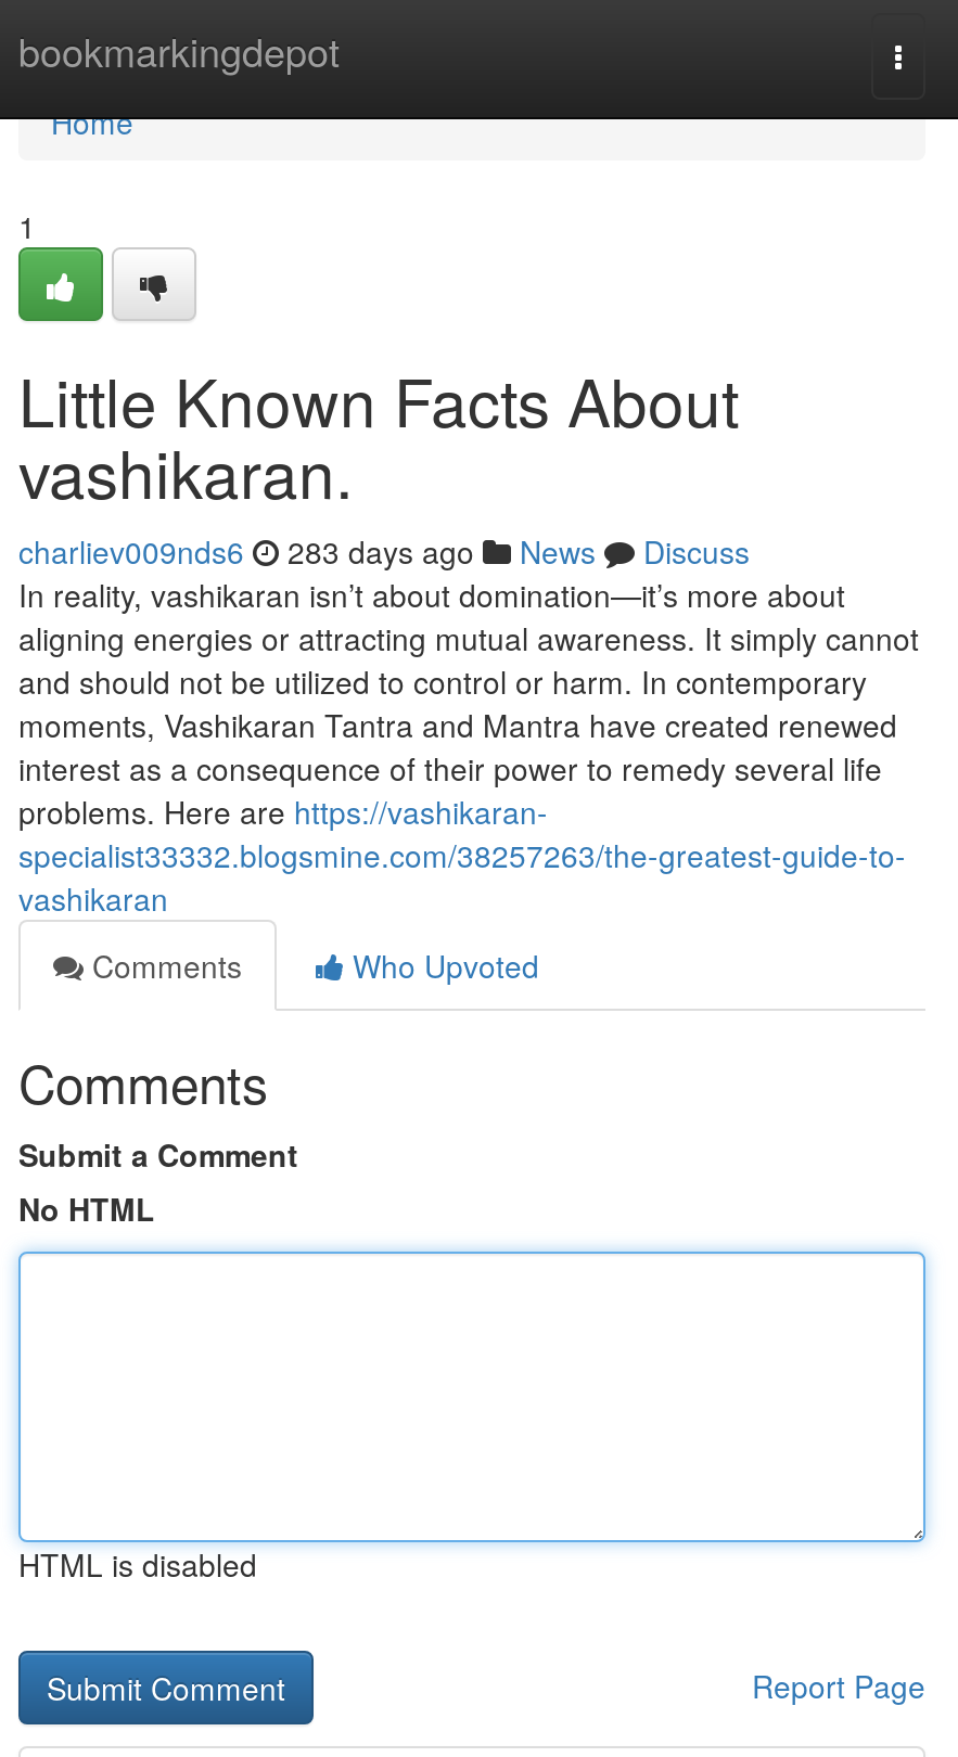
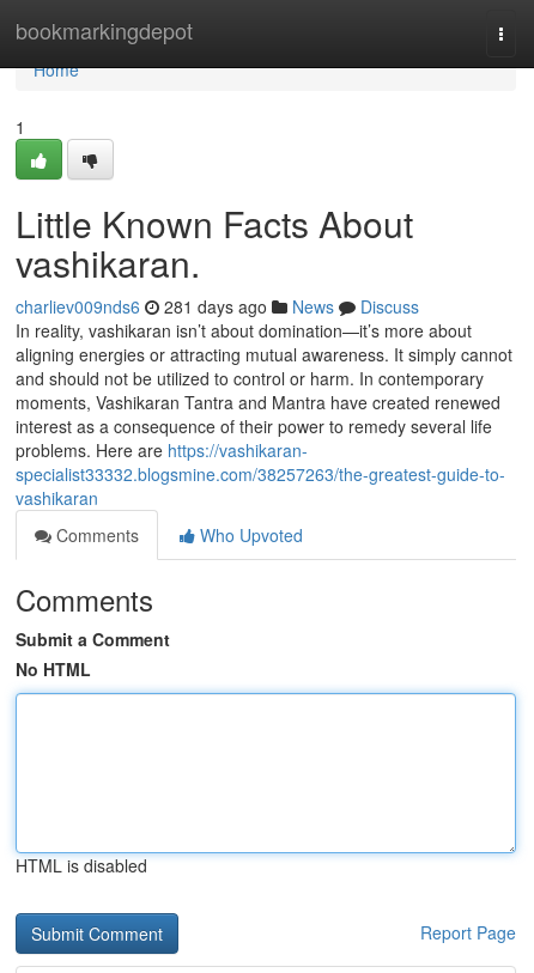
[18,529,750,573] charliev009nds6 283 days ago News Discuss -> [16,294,419,318] charliev009nds6 281 days ago News Discuss

